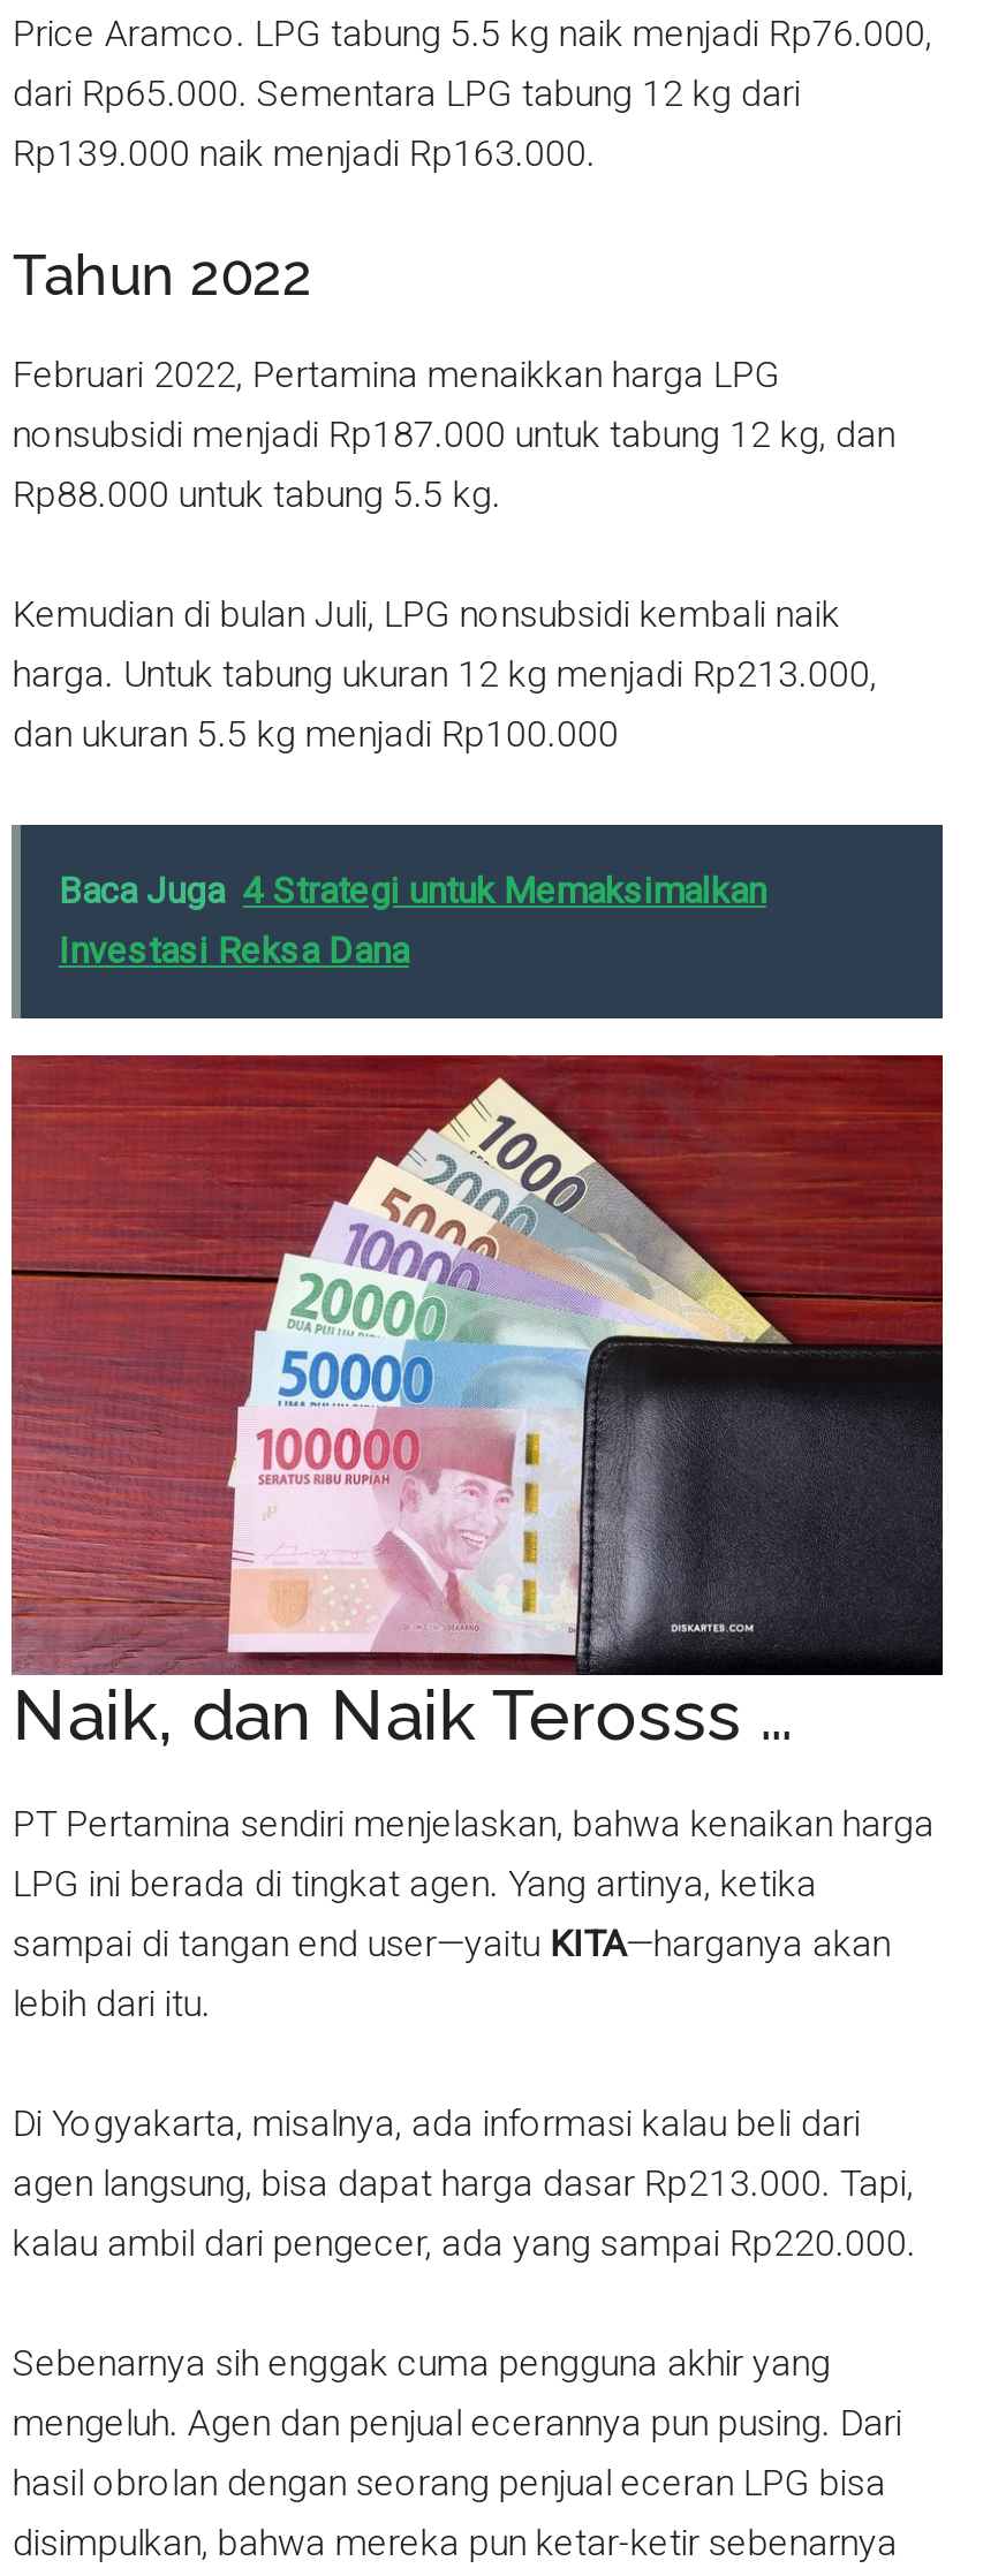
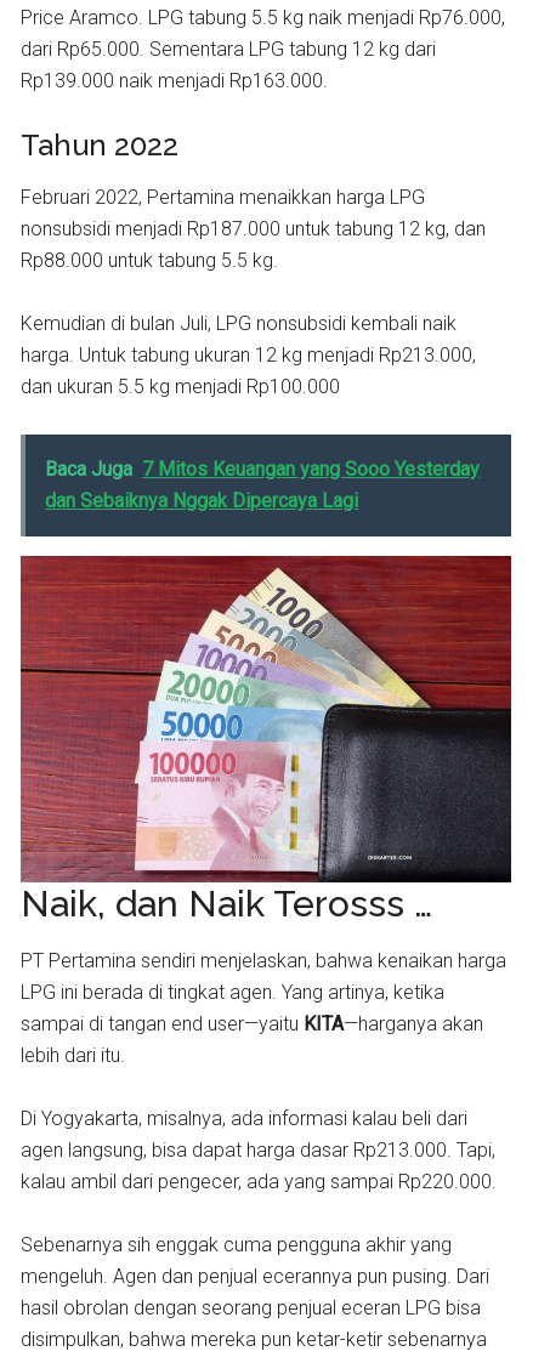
[59,869,766,972] Baca Juga 4 Strategi untuk Memaksimalkan | Investasi Reksa Dana -> [45,458,480,512] Baca Juga 7 Mitos Keuangan yang Sooo Yesterday | dan Sebaiknya Nggak Dipercaya Lagi

